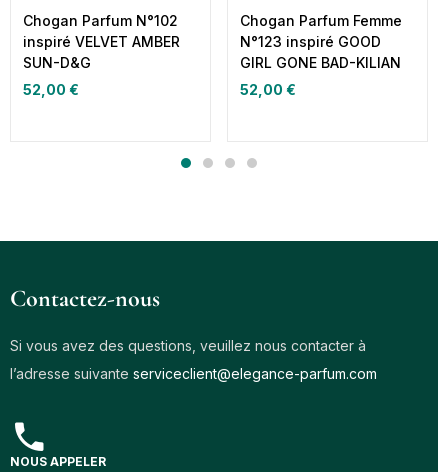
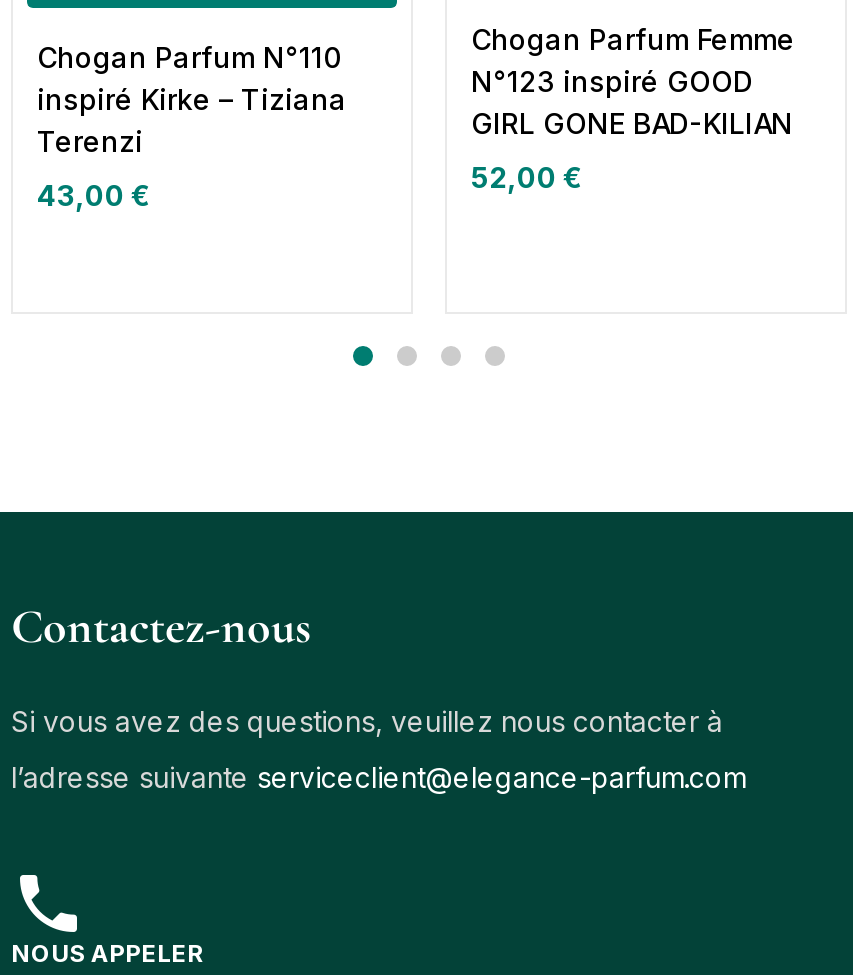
[23,11,180,70] Chogan Parfum N°102 | inspiré VELVET AMBER | SUN-D&G -> [37,40,347,158] Chogan Parfum N°110 | inspiré Kirke – Tiziana | Terenzi
[23,80,79,97] 52,00 € -> [37,178,151,212] 43,00 €

